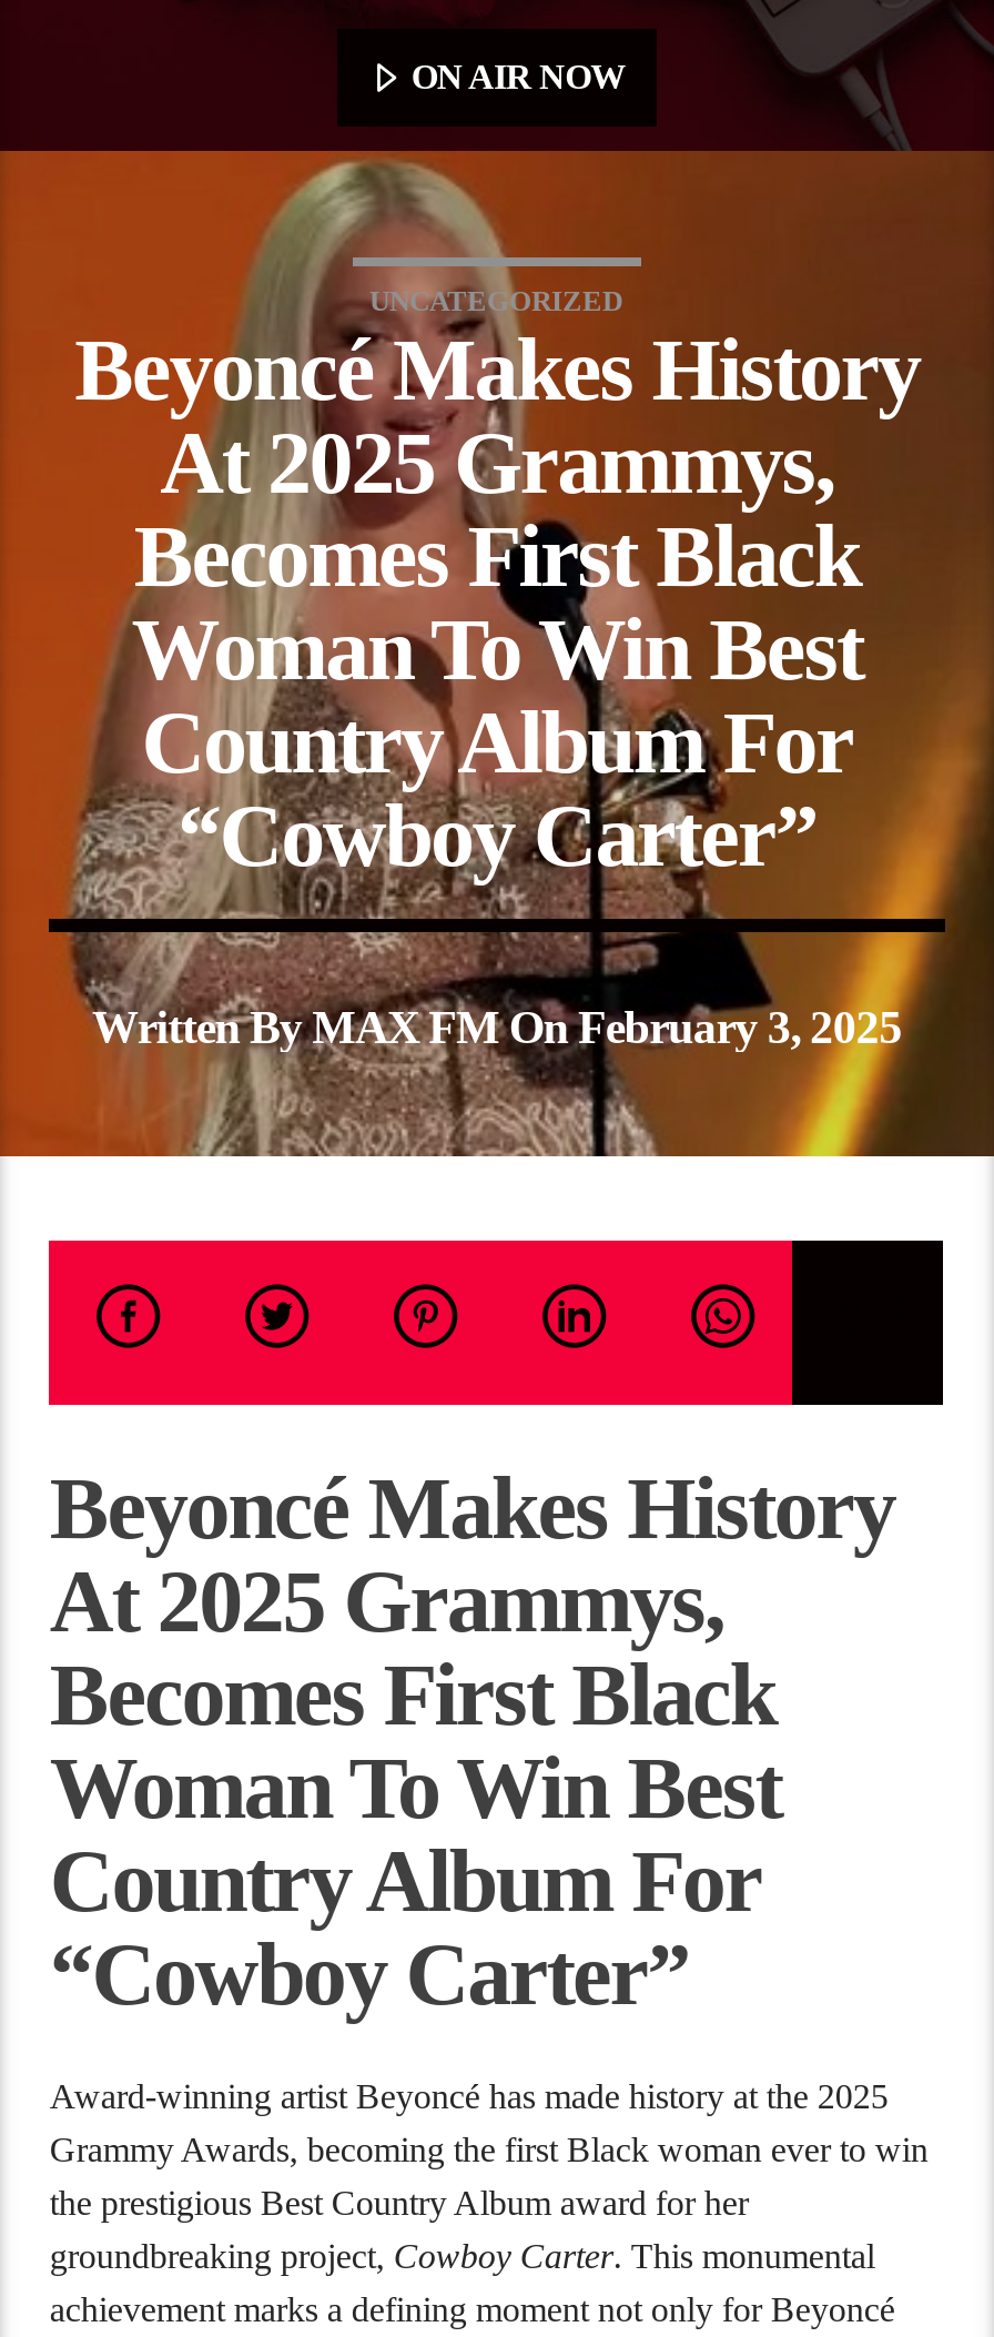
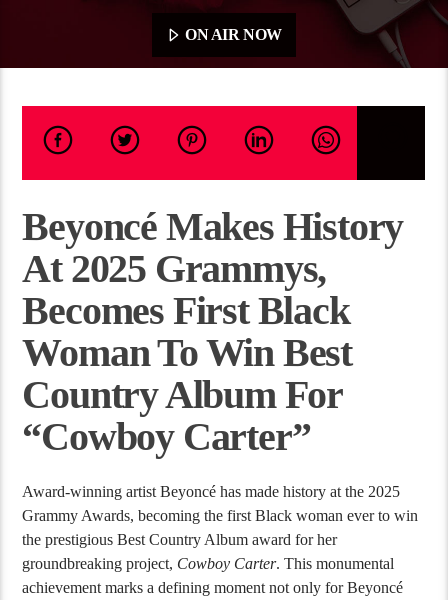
[7,151,987,1159] [image] | UNCATEGORIZED | Beyoncé Makes History | At 2025 Grammys, | Becomes First Black | Woman To Win Best | Country Album For | “Cowboy Carter” | Written By MAX FM On February 3, 2025 -> none

